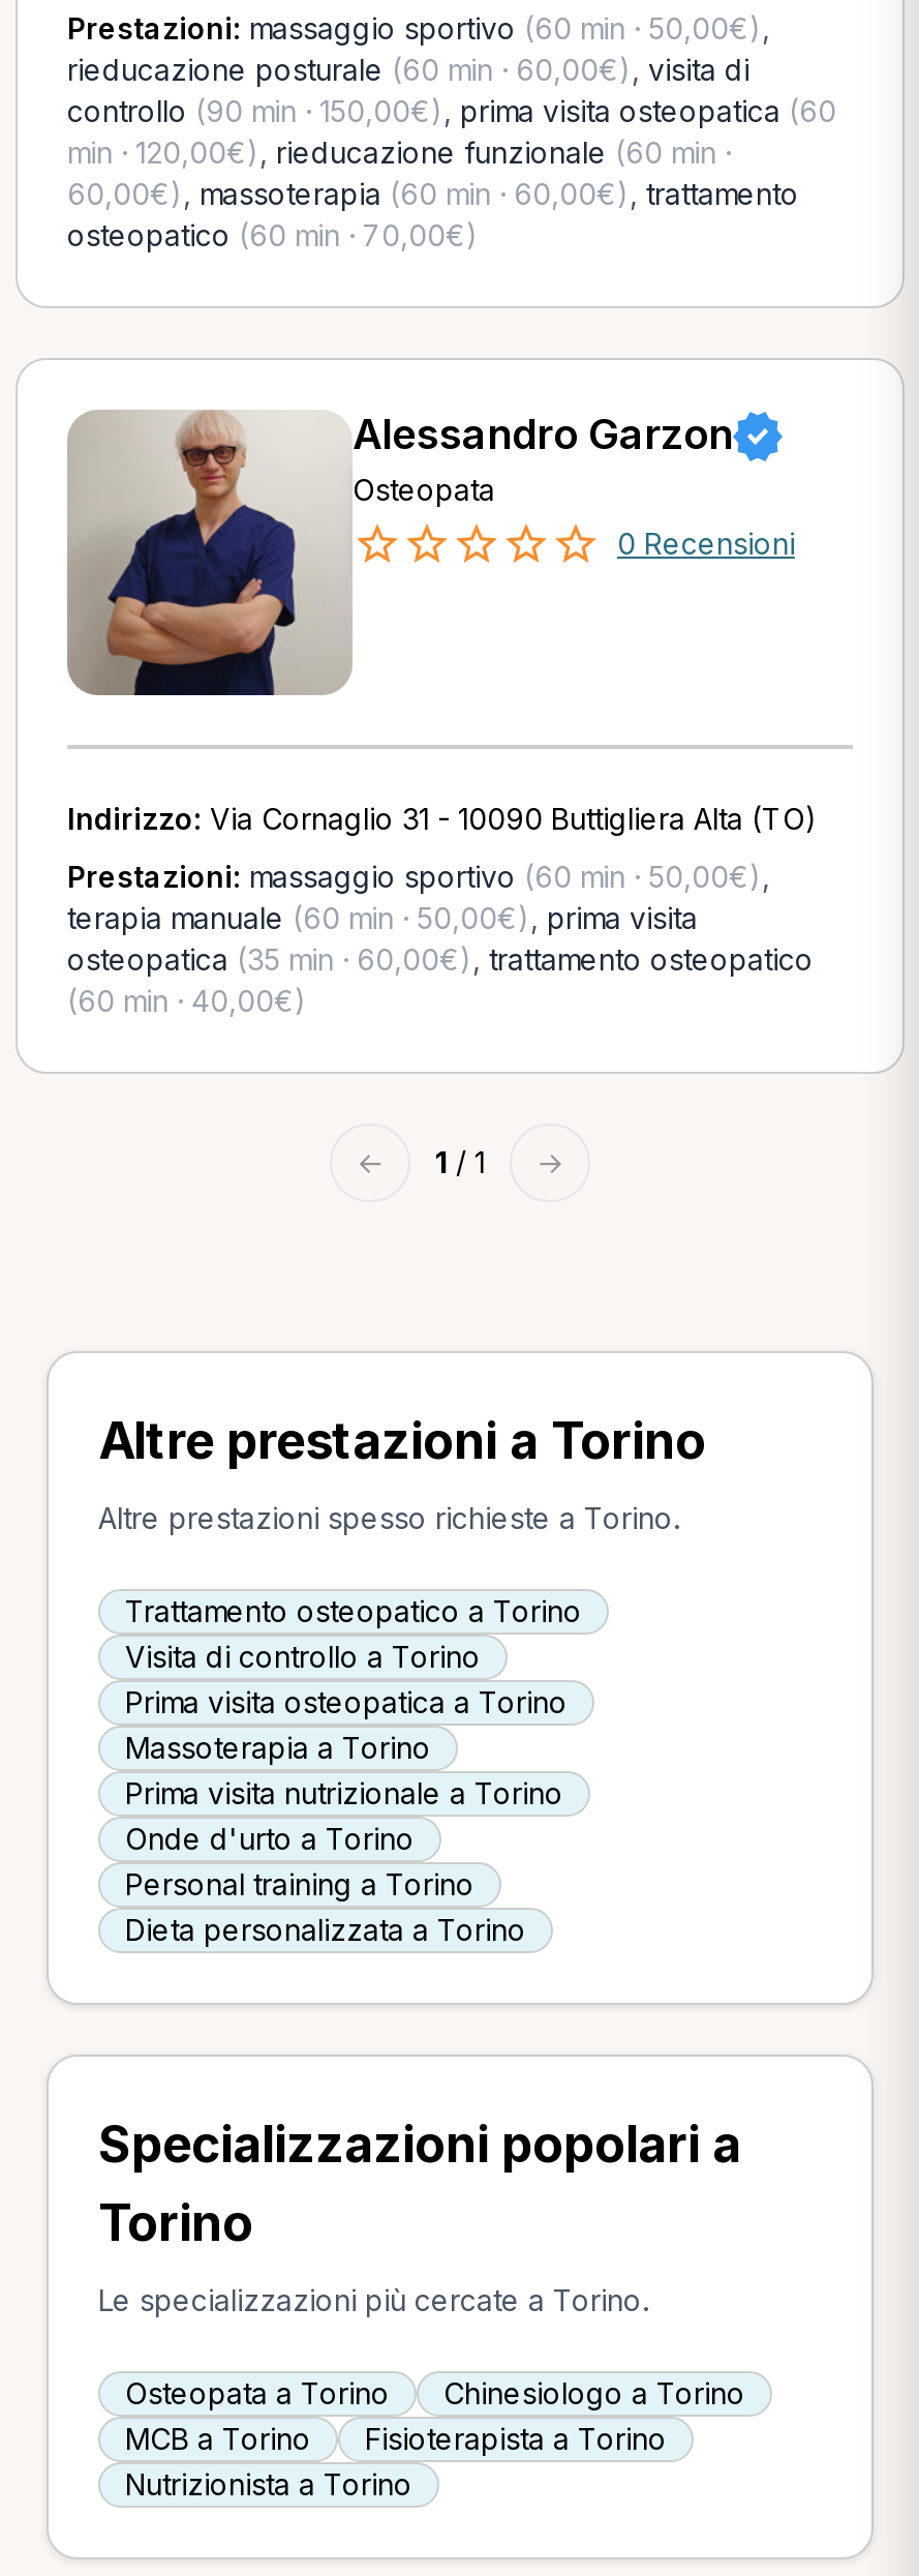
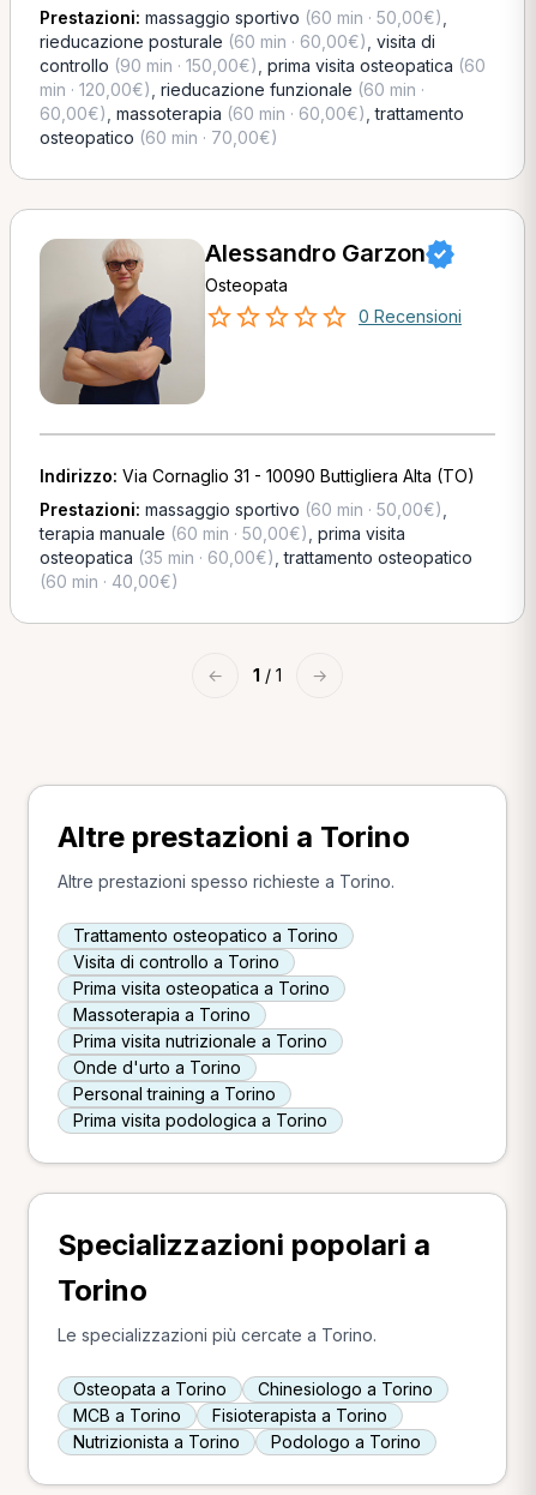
[125,1912,526,1947] Dieta personalizzata a Torino -> [73,1110,327,1130] Prima visita podologica a Torino
none -> [271,1431,421,1452] Podologo a Torino

